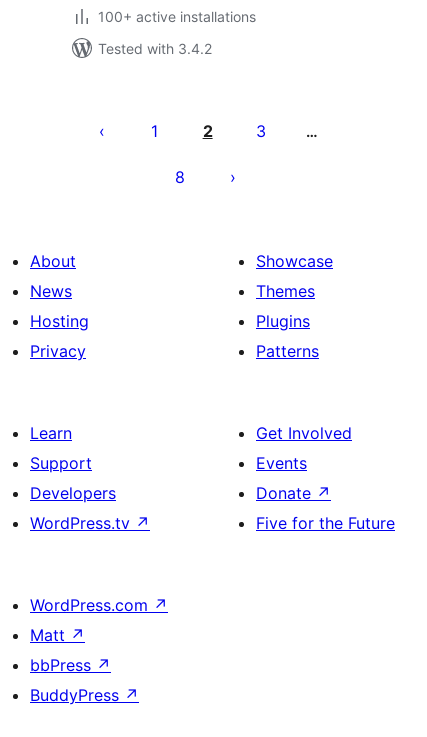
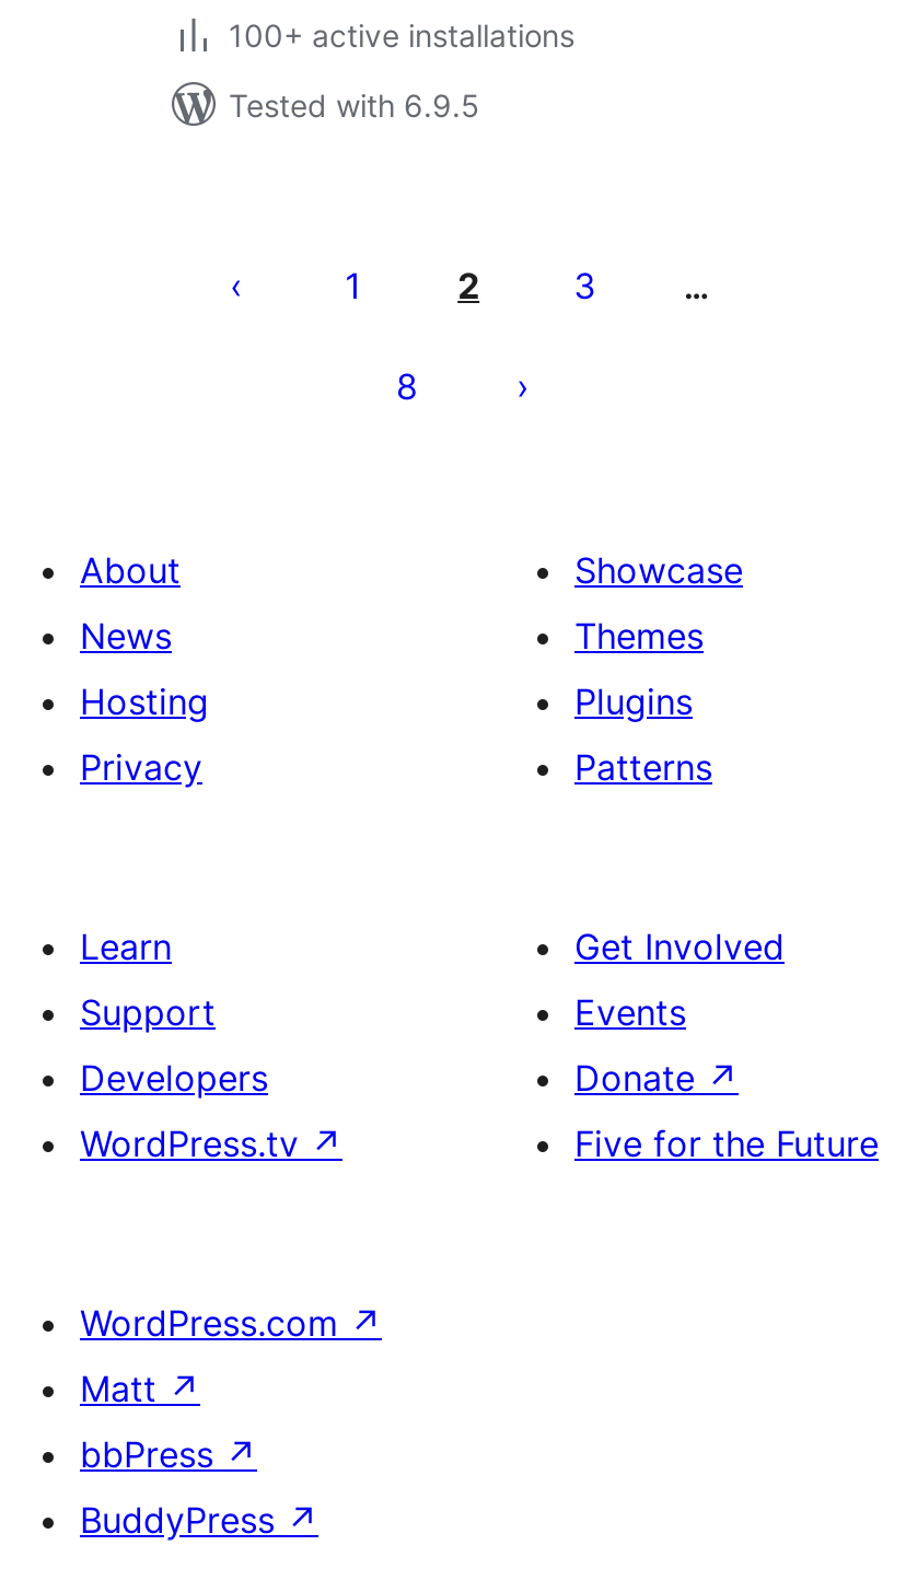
[98,40,212,57] Tested with 3.4.2 -> [229,86,480,124] Tested with 6.9.5

